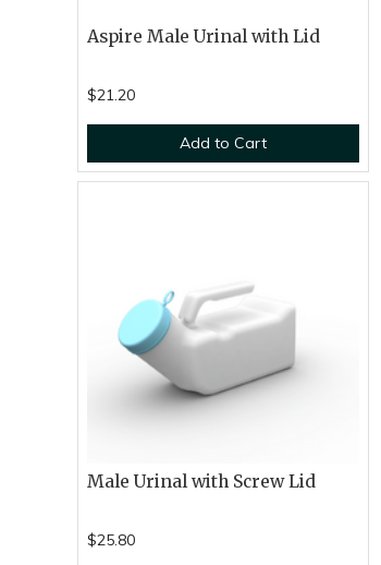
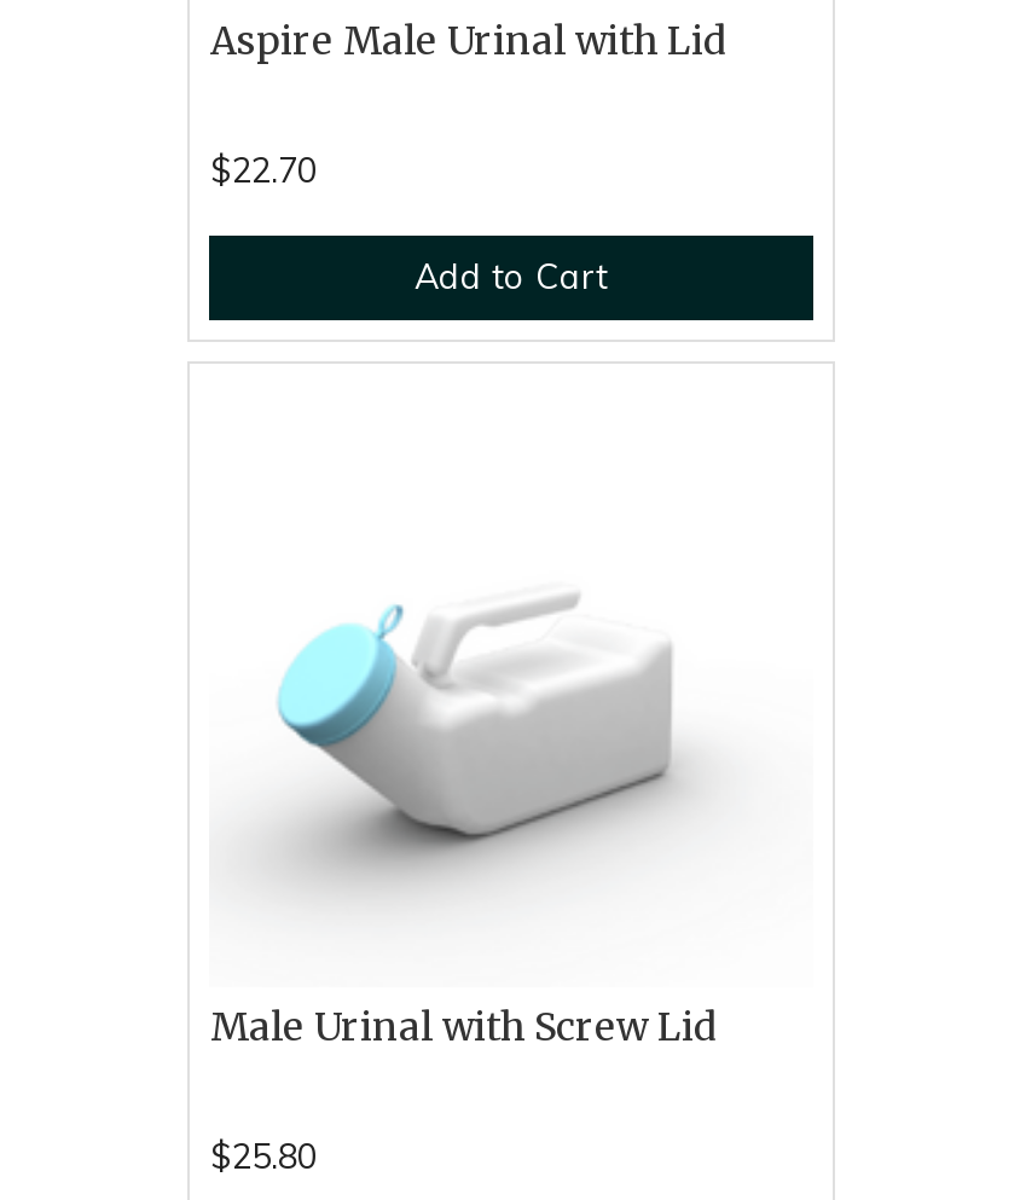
[88,85,136,104] $21.20 -> [210,148,317,191] $22.70

